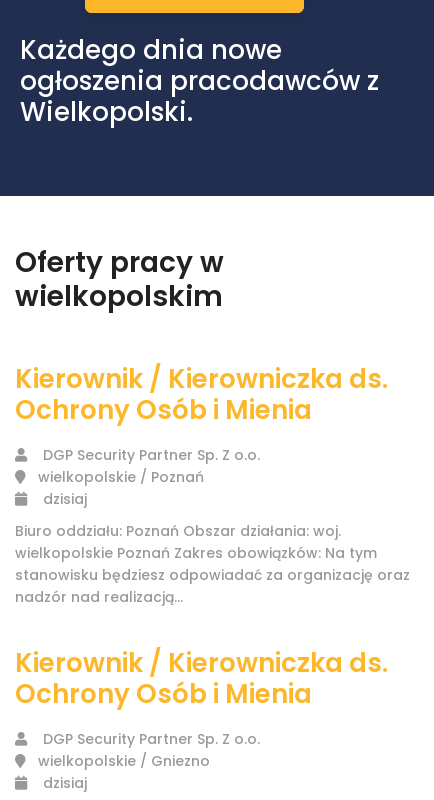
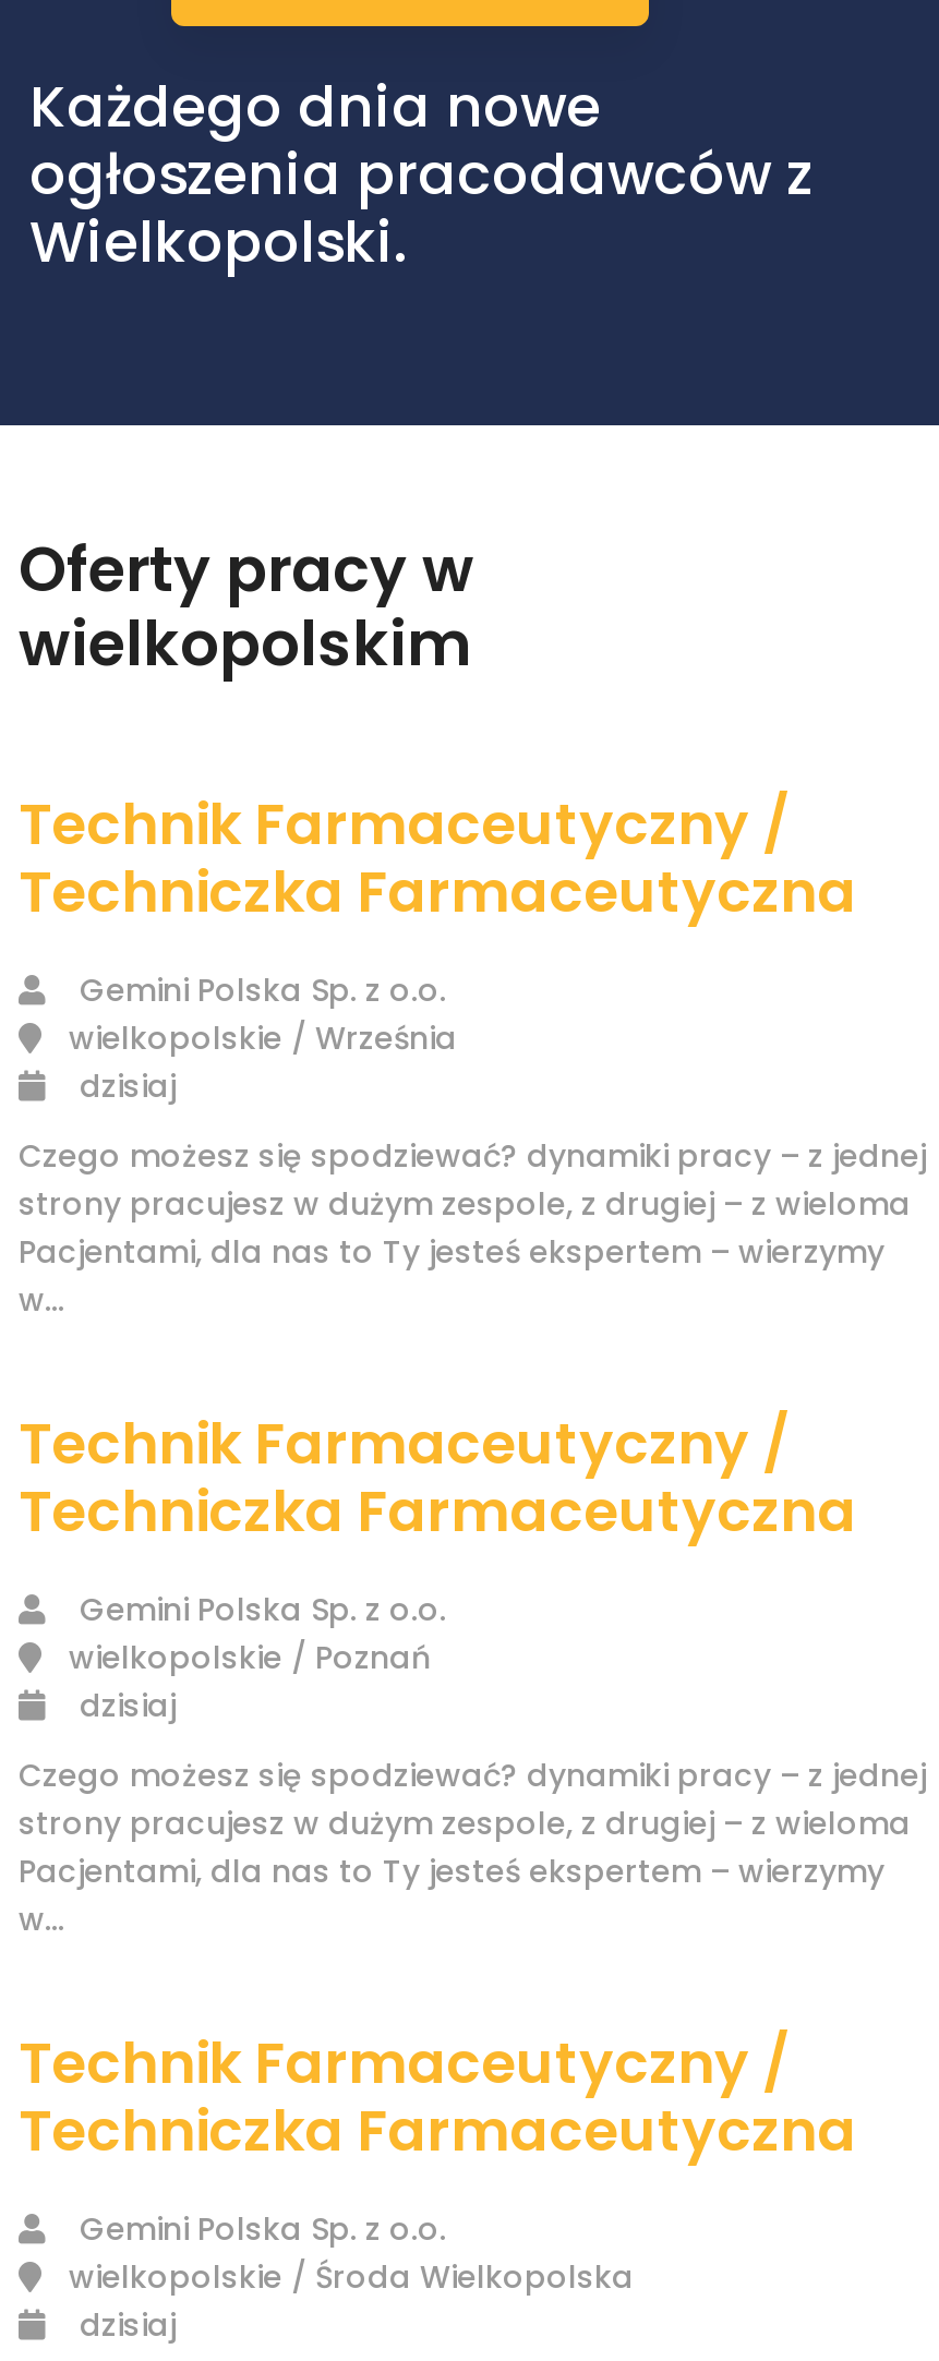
[15,361,388,465] Kierownik / Kierowniczka ds. | Ochrony Osób i Mienia | DGP Security Partner Sp. Z o.o. -> [19,785,926,1631] Technik Farmaceutyczny / | Techniczka Farmaceutyczna | Gemini Polska Sp. z o.o. | wielkopolskie / Września | dzisiaj | Czego możesz się spodziewać? dynamiki pracy – z jednej | strony pracujesz w dużym zespole, z drugiej – z wieloma | Pacjentami, dla nas to Ty jesteś ekspertem – wierzymy | w... | Technik Farmaceutyczny / | Techniczka Farmaceutyczna | Gemini Polska Sp. z o.o.
[15,521,410,607] Biuro oddziału: Poznań Obszar działania: woj. | wielkopolskie Poznań Zakres obowiązków: Na tym | stanowisku będziesz odpowiadać za organizację oraz | nadzór nad realizacją... -> [19,1754,926,1941] Czego możesz się spodziewać? dynamiki pracy – z jednej | strony pracujesz w dużym zespole, z drugiej – z wieloma | Pacjentami, dla nas to Ty jesteś ekspertem – wierzymy | w...
[15,645,388,712] Kierownik / Kierowniczka ds. | Ochrony Osób i Mienia -> [19,2024,856,2170] Technik Farmaceutyczny / | Techniczka Farmaceutyczna
[26,729,260,771] DGP Security Partner Sp. Z o.o. | wielkopolskie / Gniezno -> [43,2207,634,2299] Gemini Polska Sp. z o.o. | wielkopolskie / Środa Wielkopolska

